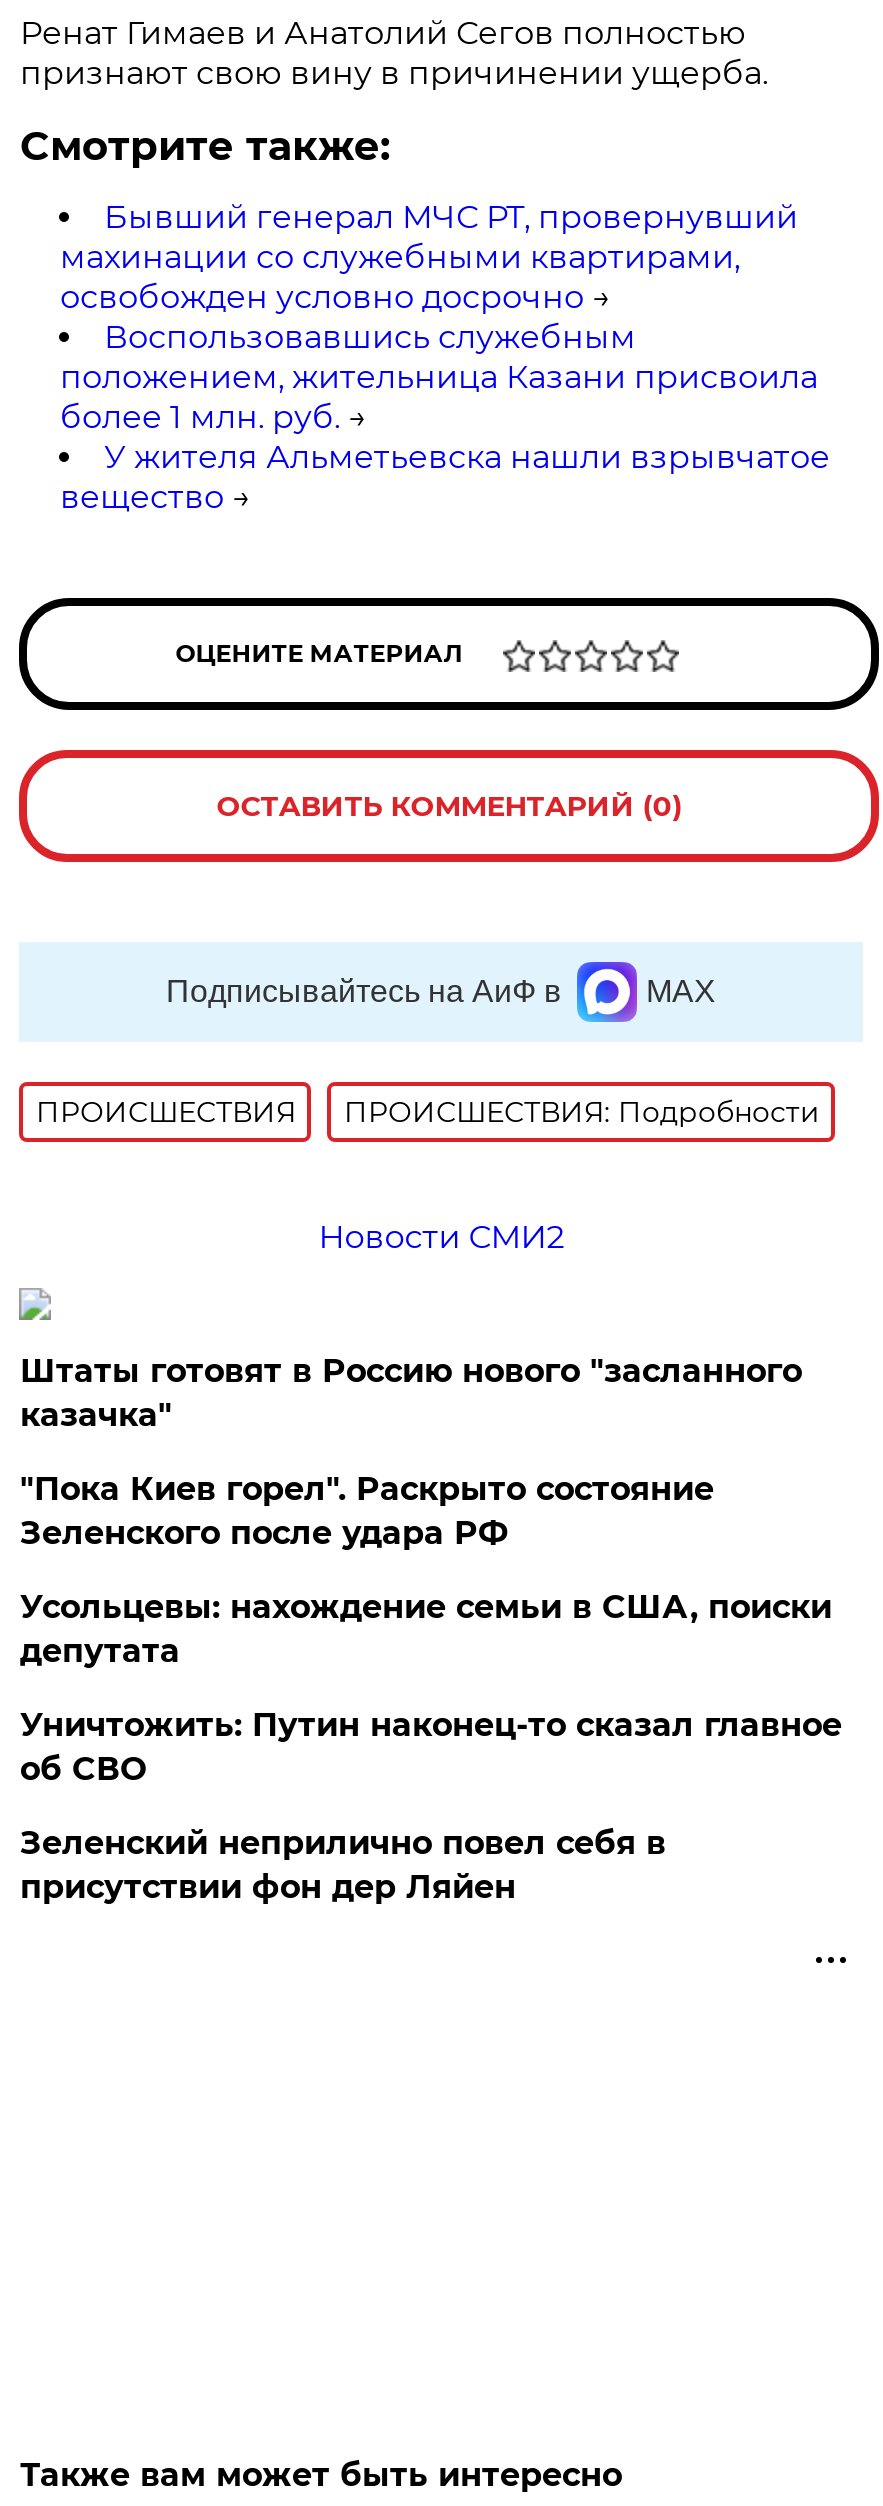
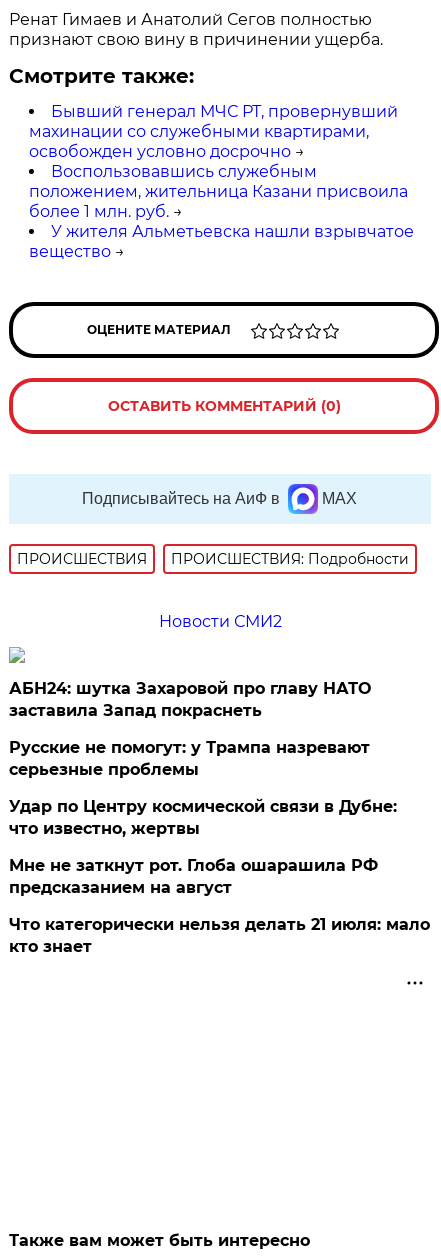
[20,1352,802,1434] Штаты готовят в Россию нового "засланного | казачка" -> [9,679,371,720] АБН24: шутка Захаровой про главу НАТО | заставила Запад покраснеть
[20,1470,714,1552] "Пока Киев горел". Раскрыто состояние | Зеленского после удара РФ -> [9,738,370,779] Русские не помогут: у Трампа назревают | серьезные проблемы
[20,1588,832,1670] Усольцевы: нахождение семьи в США, поиски | депутата -> [9,797,397,838] Удар по Центру космической связи в Дубне: | что известно, жертвы
[20,1706,842,1788] Уничтожить: Путин наконец-то сказал главное | об СВО -> [9,856,378,897] Мне не заткнут рот. Глоба ошарашила РФ | предсказанием на август
[20,1824,666,1906] Зеленский неприлично повел cебя в | присутствии фон дер Ляйен -> [9,915,430,956] Что категорически нельзя делать 21 июля: мало | кто знает

